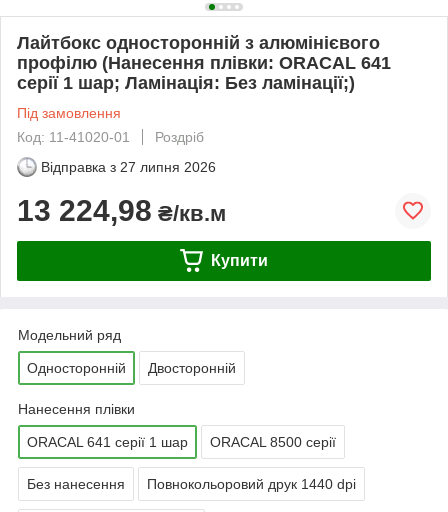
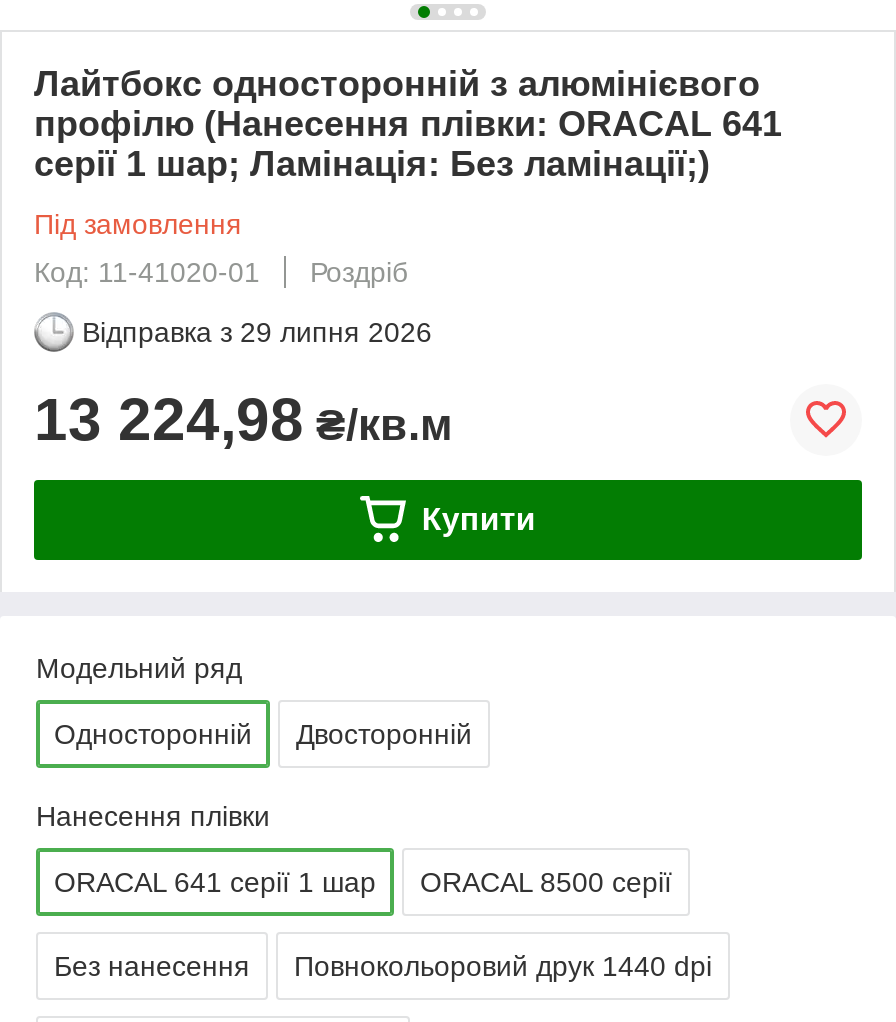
[41,159,216,175] Відправка з 27 липня 2026 -> [82,316,432,348] Відправка з 29 липня 2026

